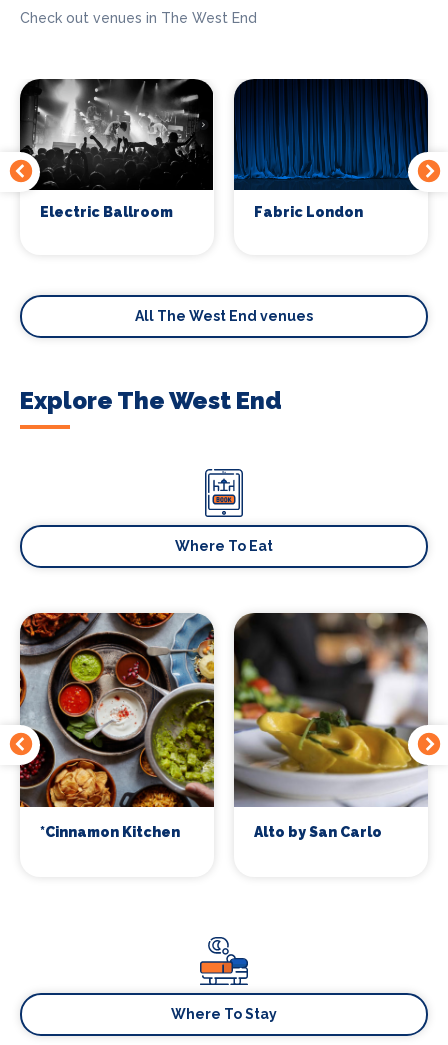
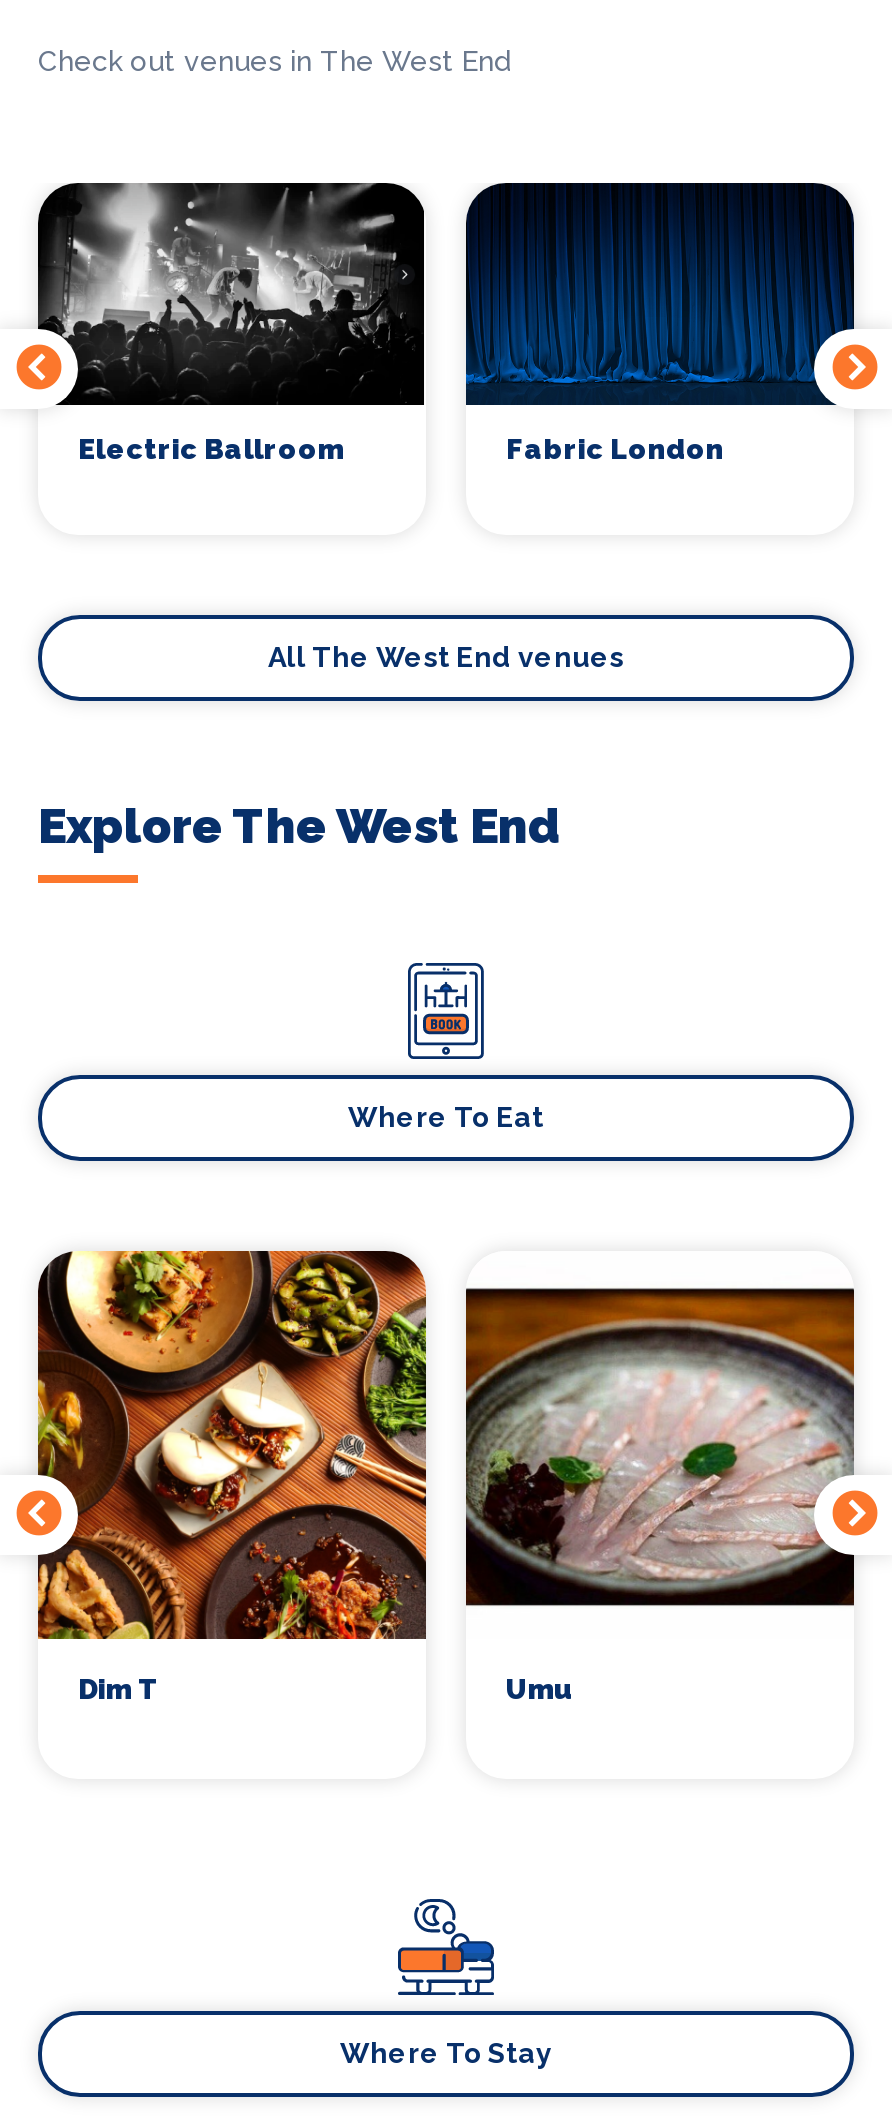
[19,612,382,840] [image] | *Cinnamon Kitchen | Alto by San Carlo -> [36,1249,574,1705] [image] | Dim T | Umu
[233,612,428,808] [image] -> [464,1251,856,1639] [image]

